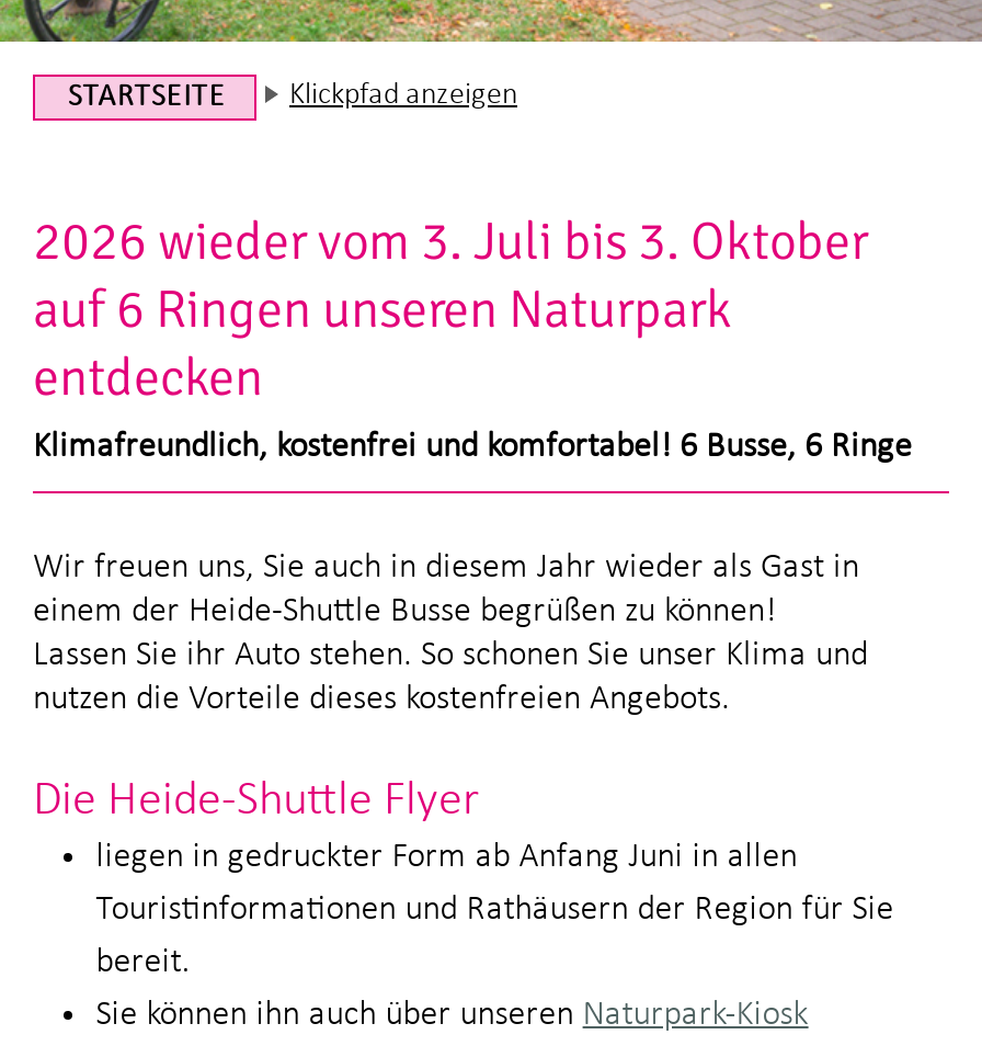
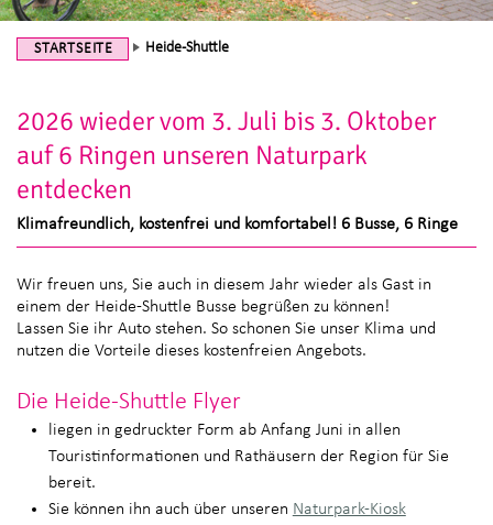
[289,78,517,111] Klickpfad anzeigen -> [145,39,229,56] Heide-Shuttle

